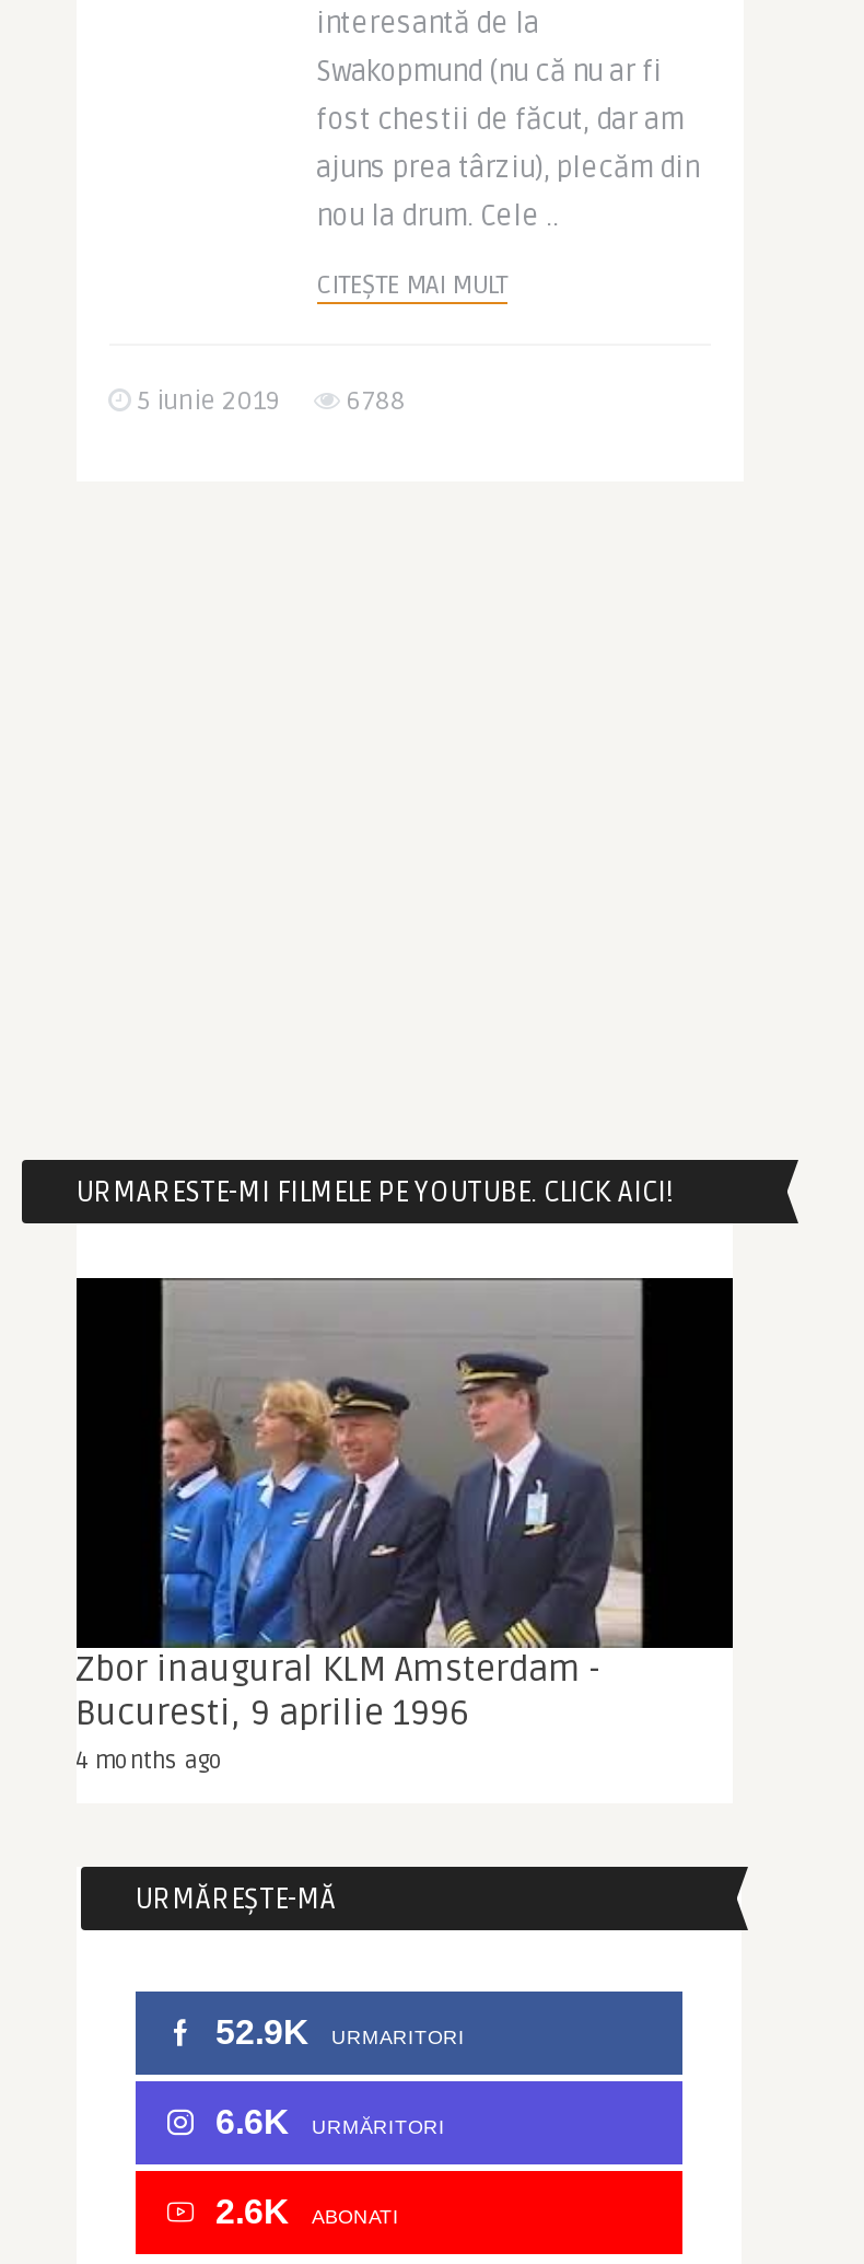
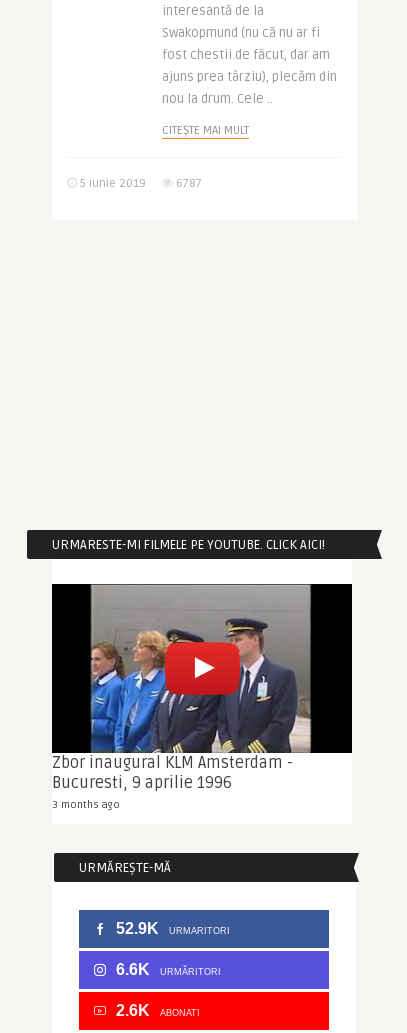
[130,385,406,418] 5 iunie 2019 6788 -> [76,176,201,191] 5 iunie 2019 6787
[324,1405,488,1521] [image] -> [164,641,241,696] [image]
[75,1746,224,1774] 4 months ago -> [51,798,119,811] 3 months ago

